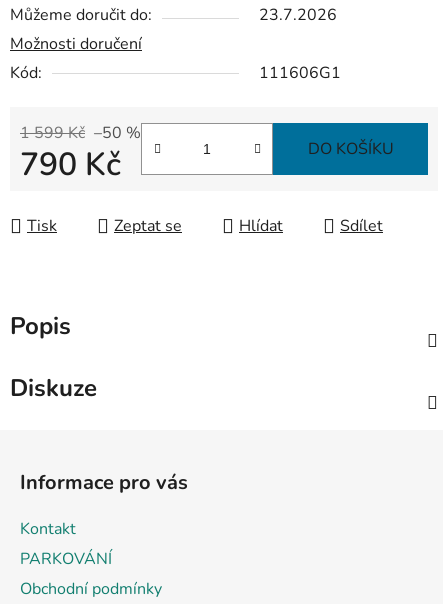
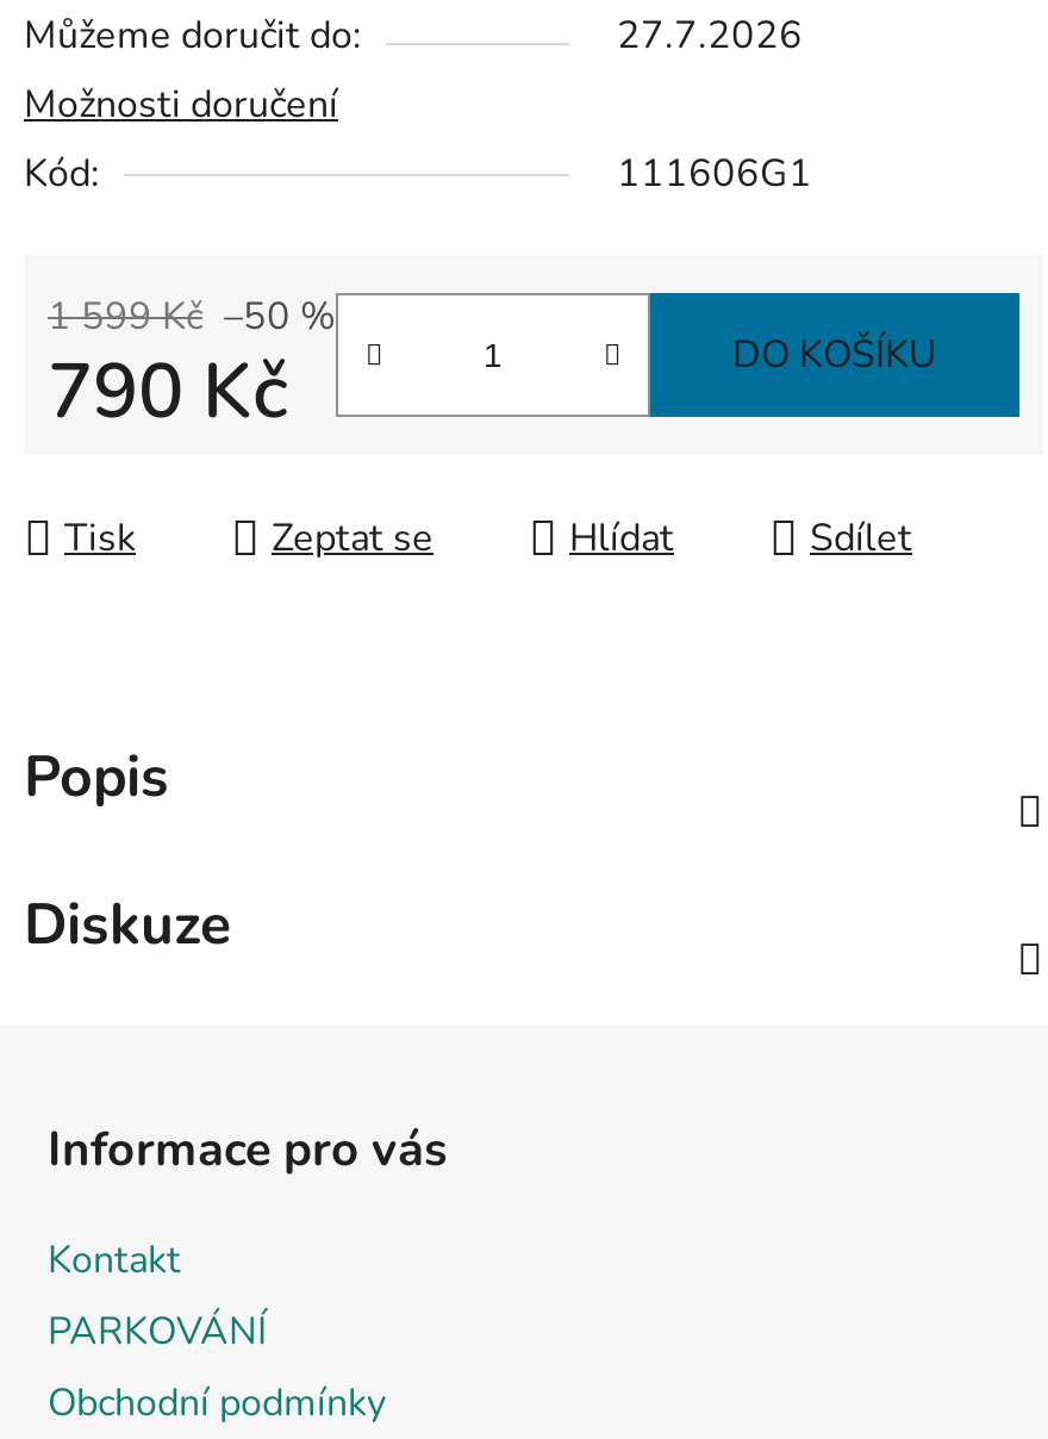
[259,4,337,26] 23.7.2026 -> [617,10,803,62] 27.7.2026

